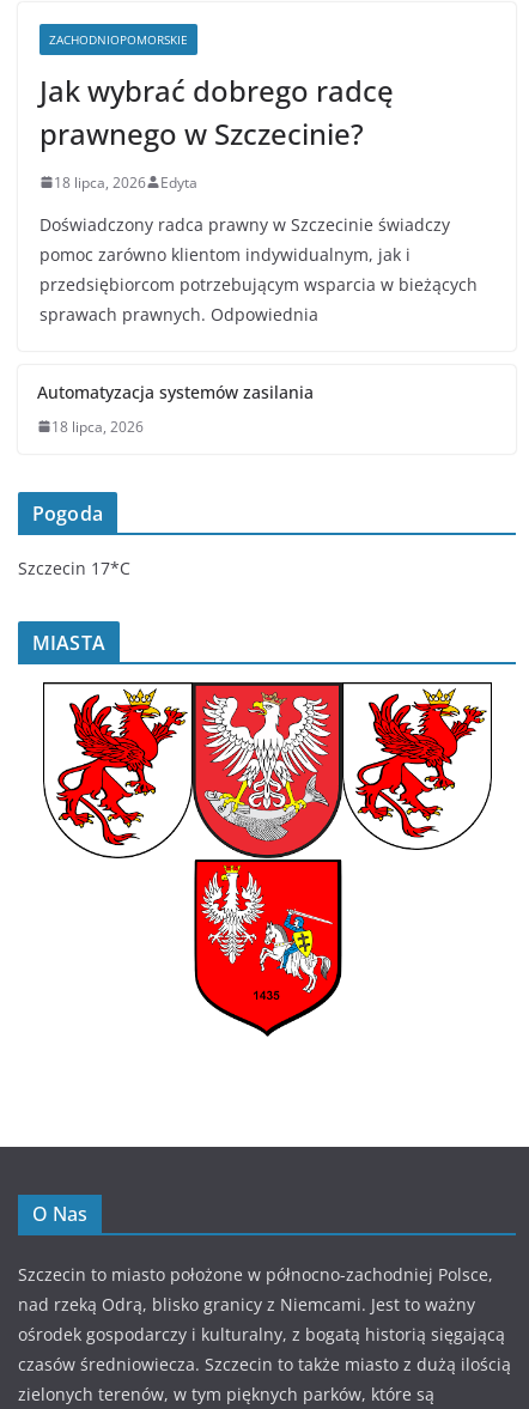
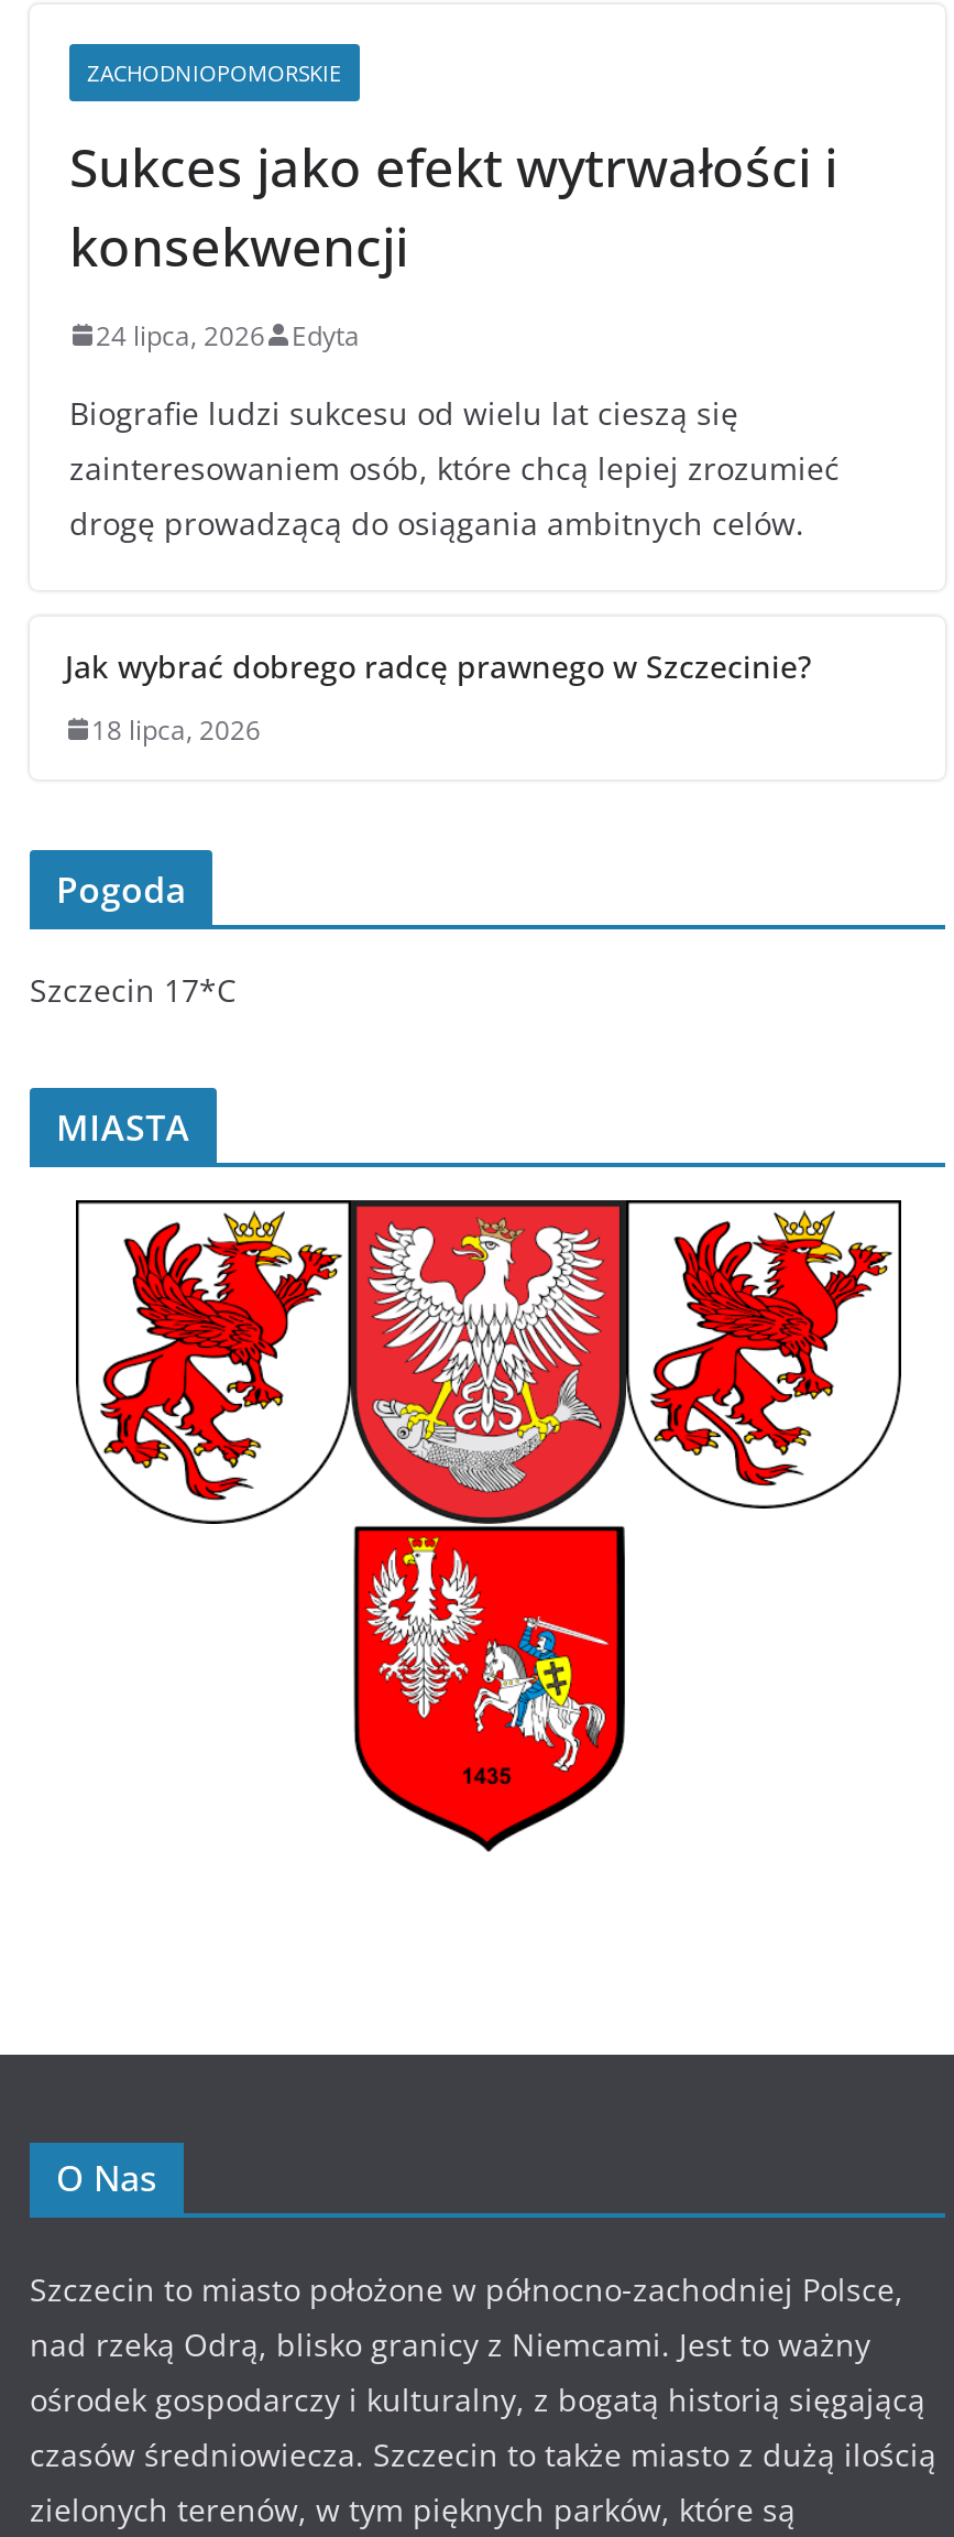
[39,70,394,153] Jak wybrać dobrego radcę | prawnego w Szczecinie? -> [69,129,837,281] Sukces jako efekt wytrwałości i | konsekwencji
[54,172,197,192] 18 lipca, 2026 Edyta -> [96,317,360,354] 24 lipca, 2026 Edyta
[39,213,478,325] Doświadczony radca prawny w Szczecinie świadczy | pomoc zarówno klientom indywidualnym, jak i | przedsiębiorcom potrzebującym wsparcia w bieżących | sprawach prawnych. Odpowiednia -> [69,392,840,544] Biografie ludzi sukcesu od wielu lat cieszą się | zainteresowaniem osób, które chcą lepiej zrozumieć | drogę prowadzącą do osiągania ambitnych celów.
[37,380,314,403] Automatyzacja systemów zasilania -> [65,645,811,687] Jak wybrać dobrego radcę prawnego w Szczecinie?

